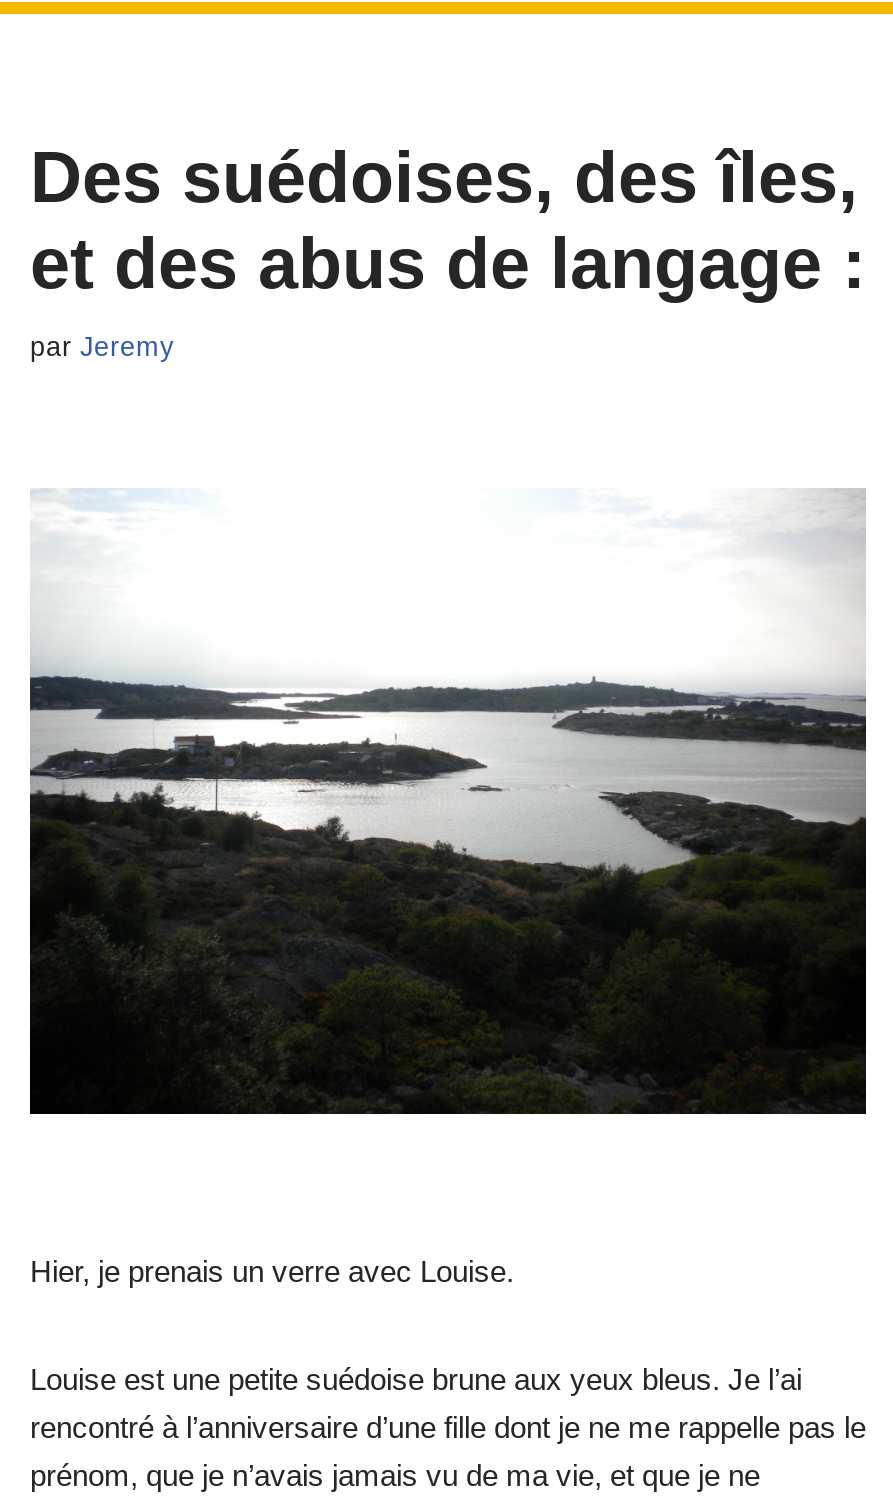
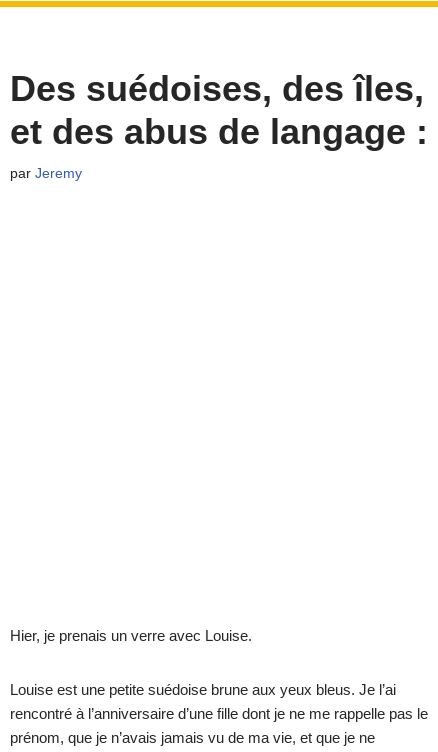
[28,488,868,1116] [image] -> none

